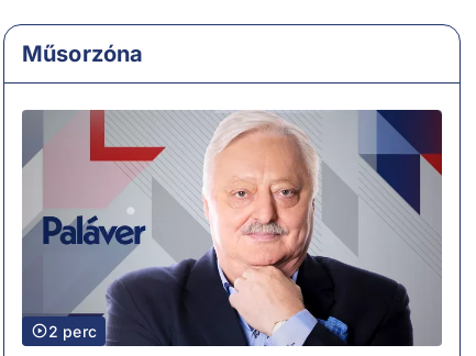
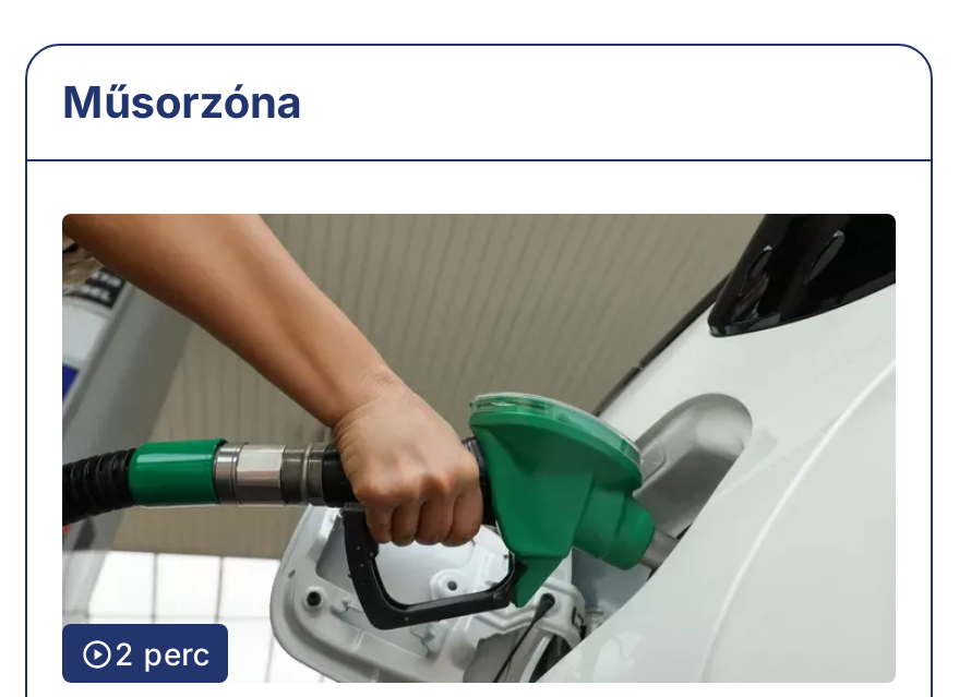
[22,110,443,347] [image] -> [60,211,896,684] [image]

